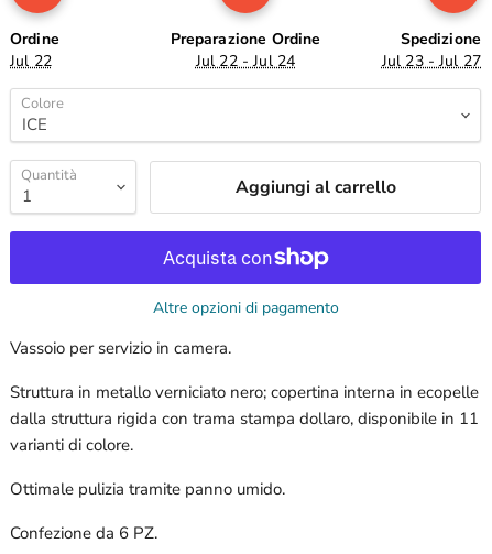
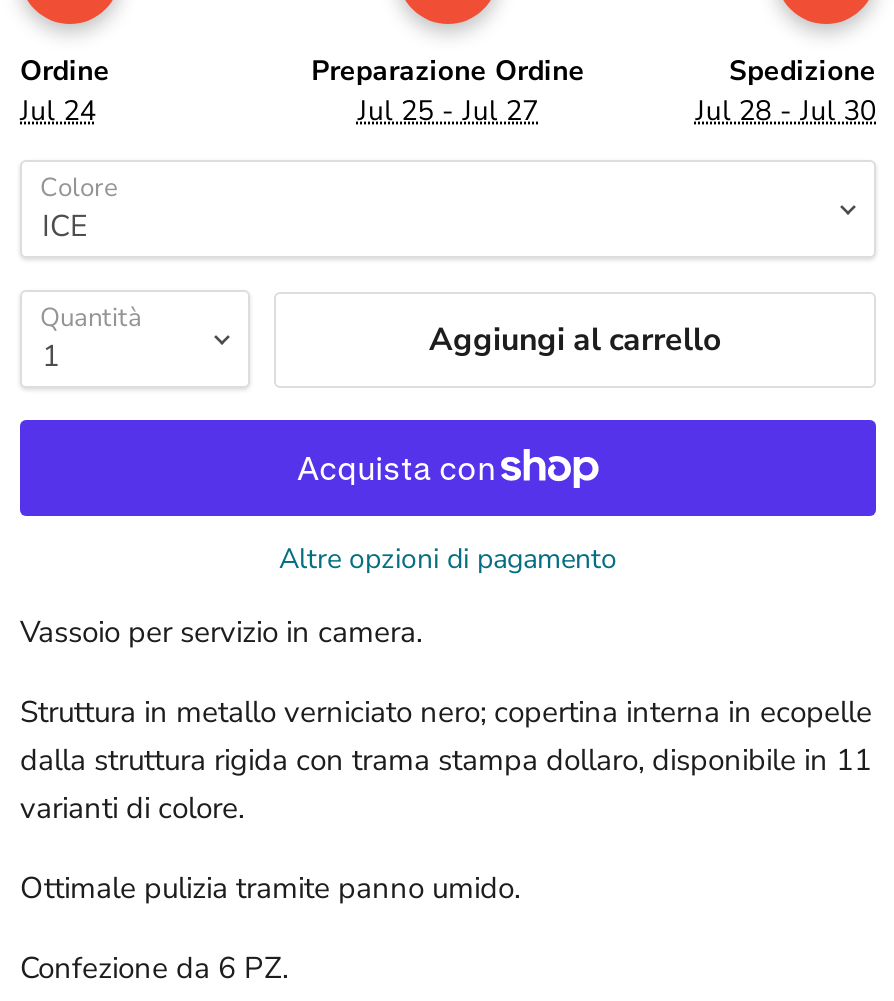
[10,51,52,72] Jul 22 -> [20,92,96,130] Jul 24
[196,51,295,72] Jul 22 - Jul 24 -> [358,92,538,130] Jul 25 - Jul 27
[382,51,481,72] Jul 23 - Jul 27 -> [696,92,876,130] Jul 28 - Jul 30

